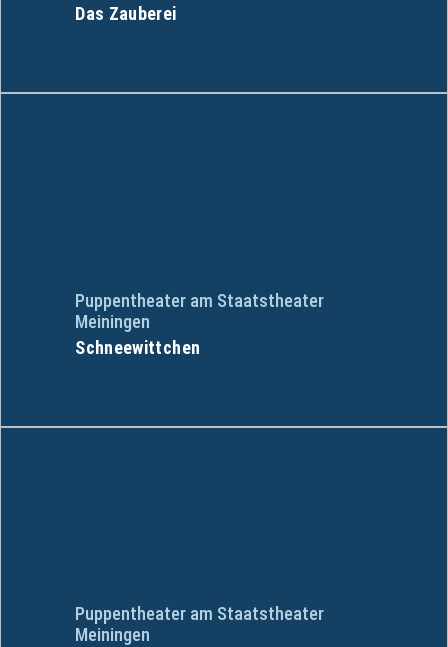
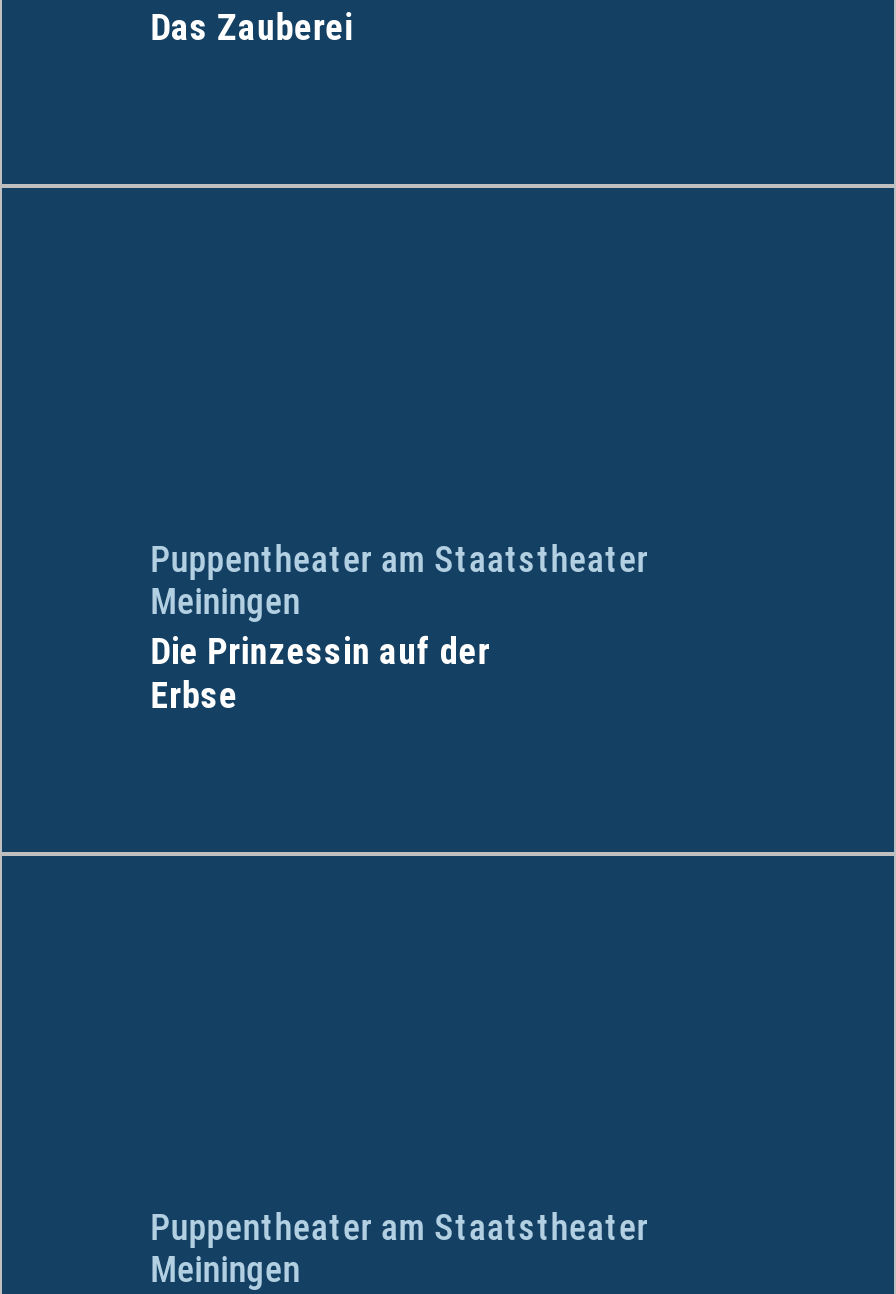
moved [75,290,324,332] -> [150,538,648,622]: Puppentheater am Staatstheater | Meiningen
[75,337,200,358] Schneewittchen -> [150,630,490,716] Die Prinzessin auf der | Erbse

